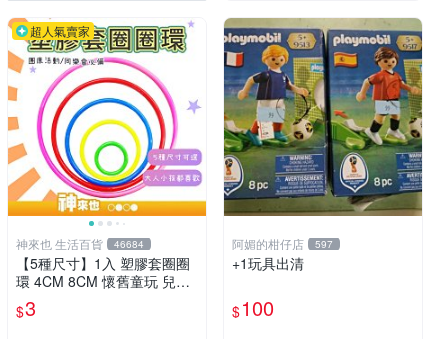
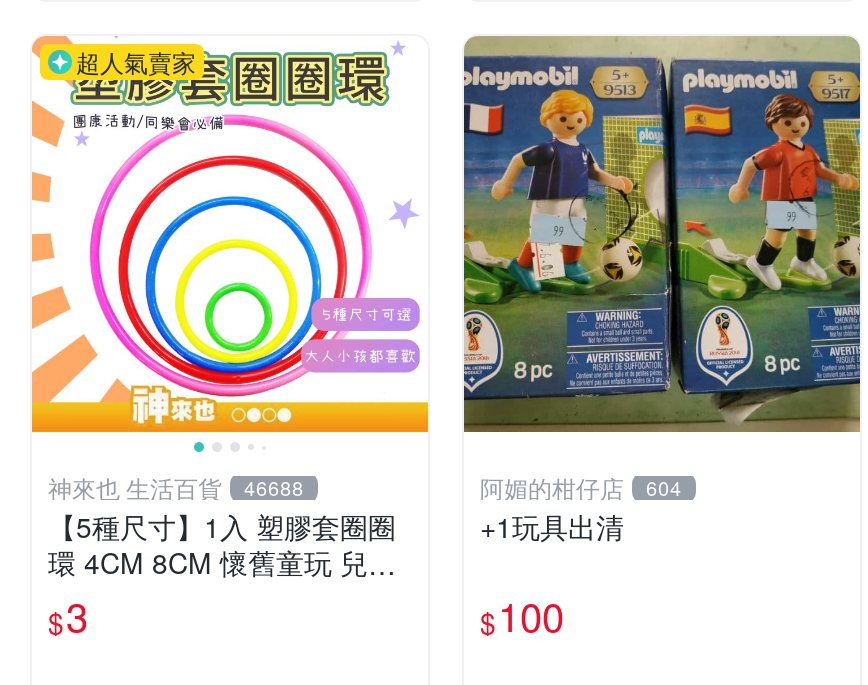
[16,235,144,252] 神來也 生活百貨 46684 -> [48,471,304,505] 神來也 生活百貨 46688
[232,235,333,252] 阿媚的柑仔店 597 -> [480,471,682,505] 阿媚的柑仔店 604

